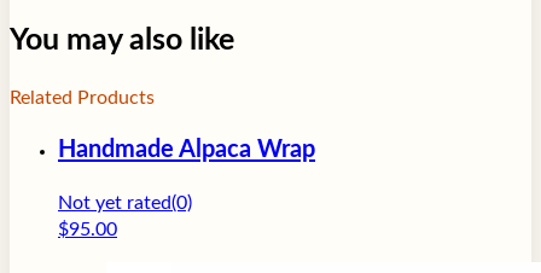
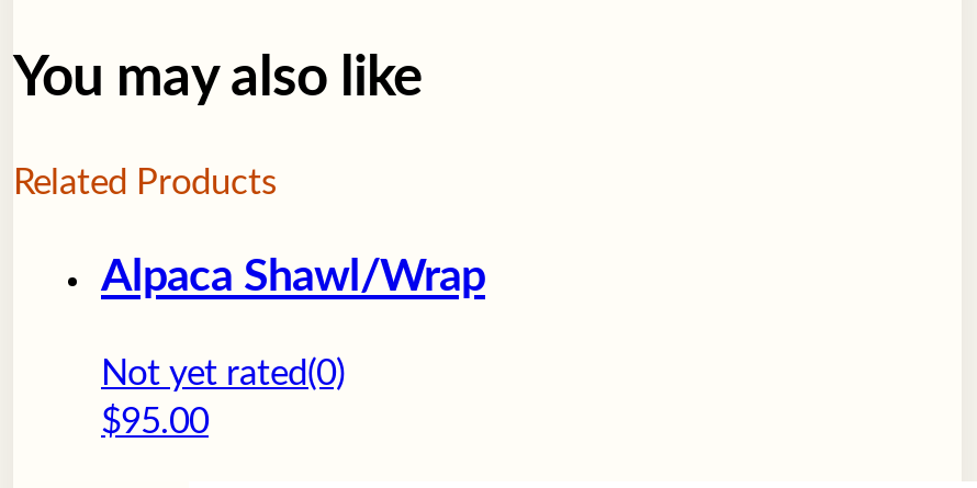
[58,138,315,162] Handmade Alpaca Wrap -> [101,256,485,300] Alpaca Shawl/Wrap

